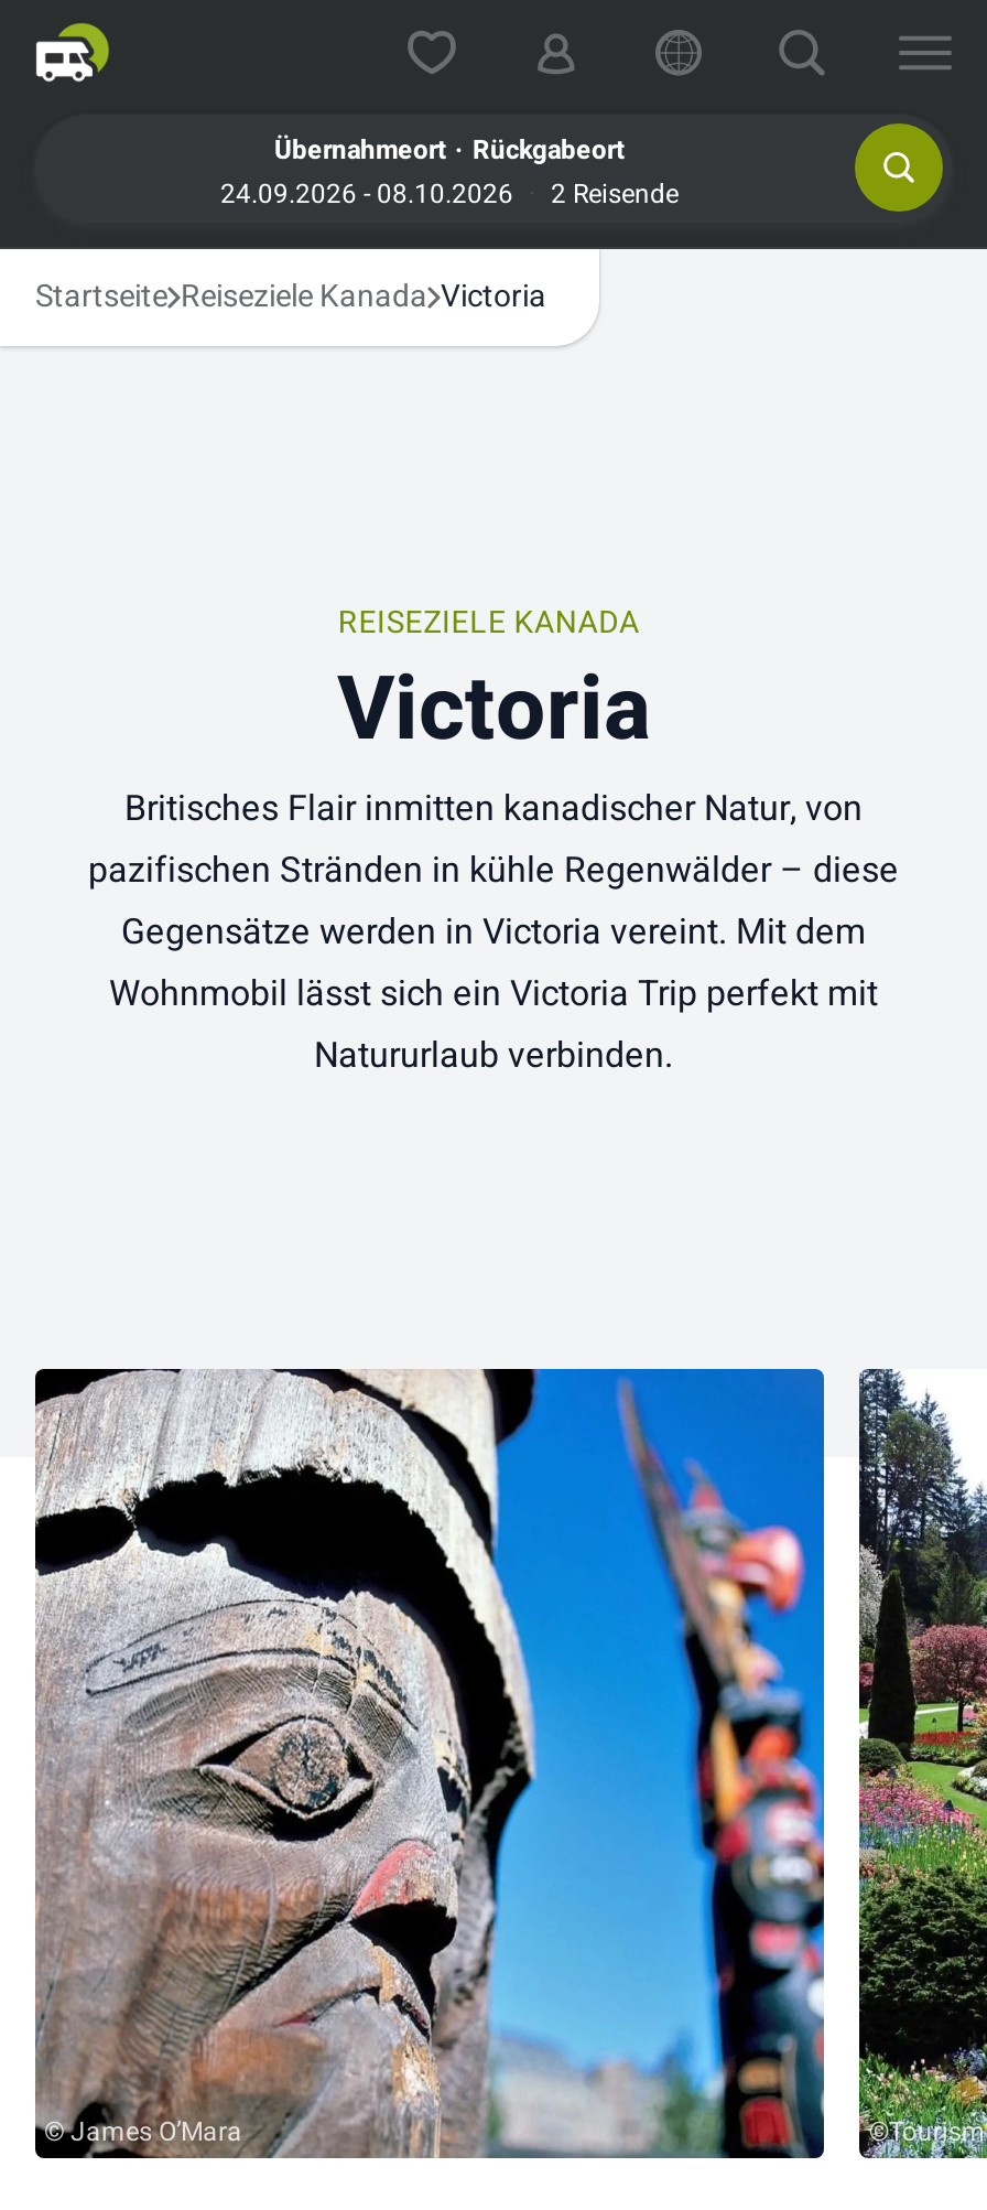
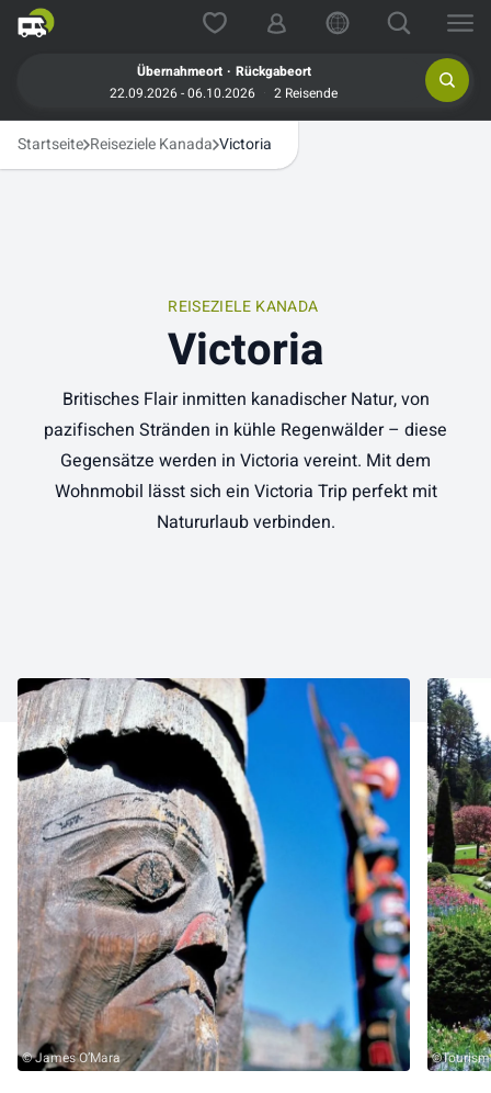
[220,173,679,213] 24.09.2026 - 08.10.2026 2 Reisende -> [110,83,338,103] 22.09.2026 - 06.10.2026 2 Reisende

